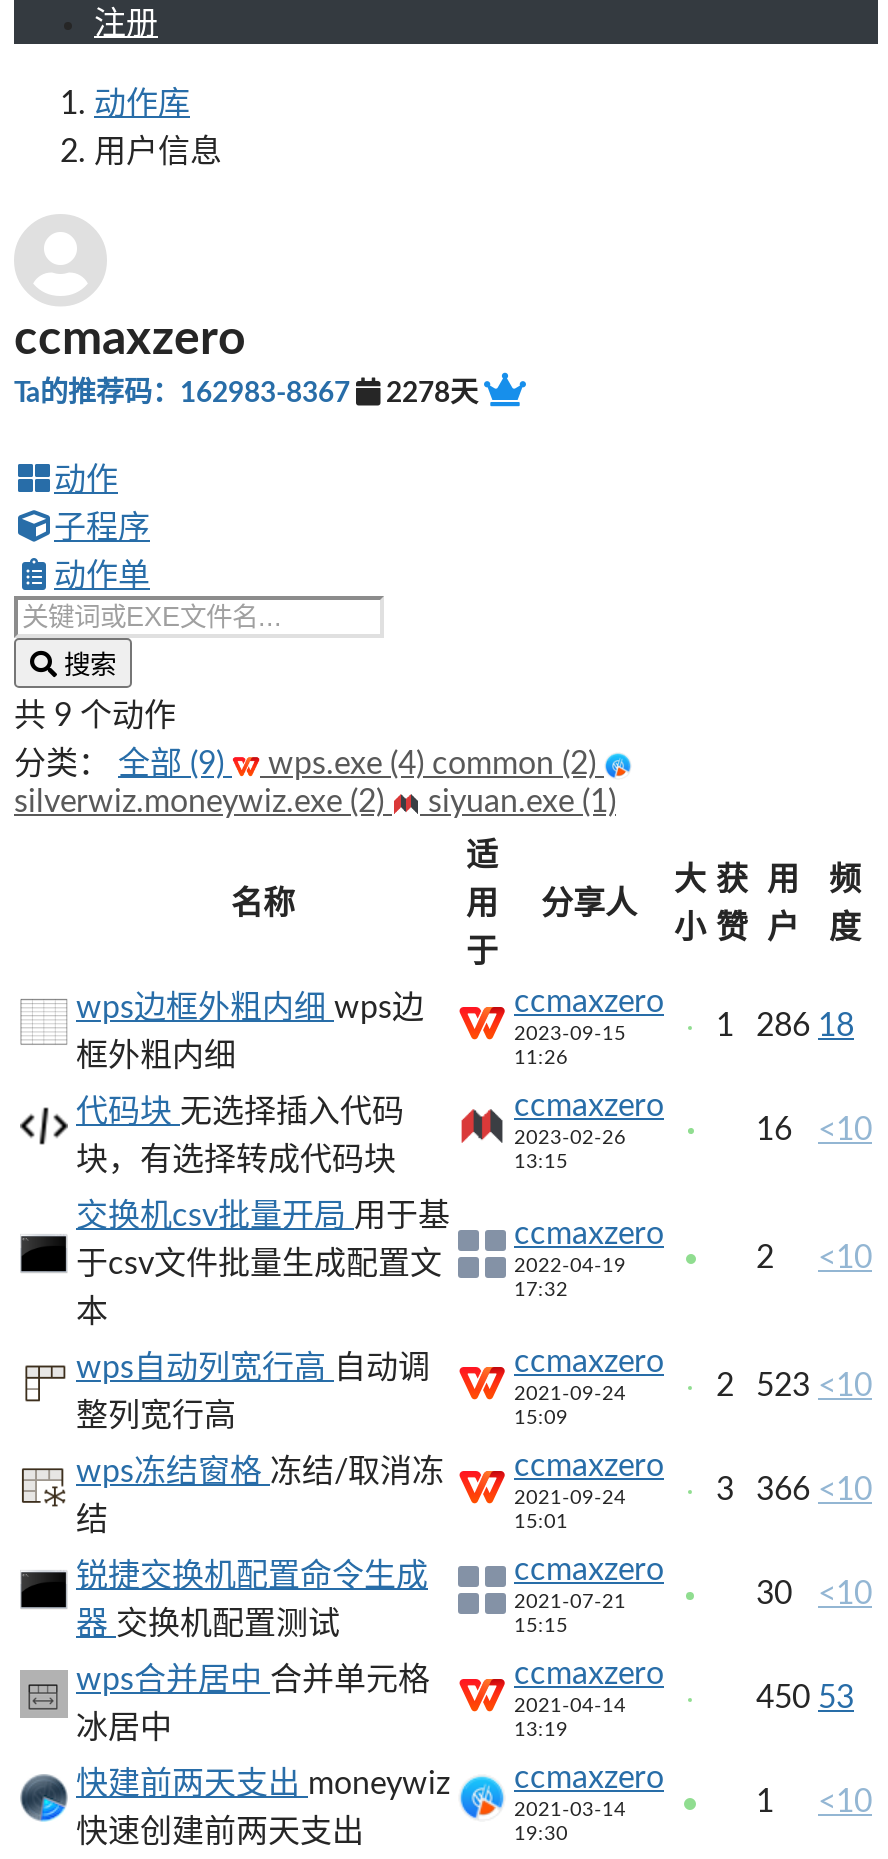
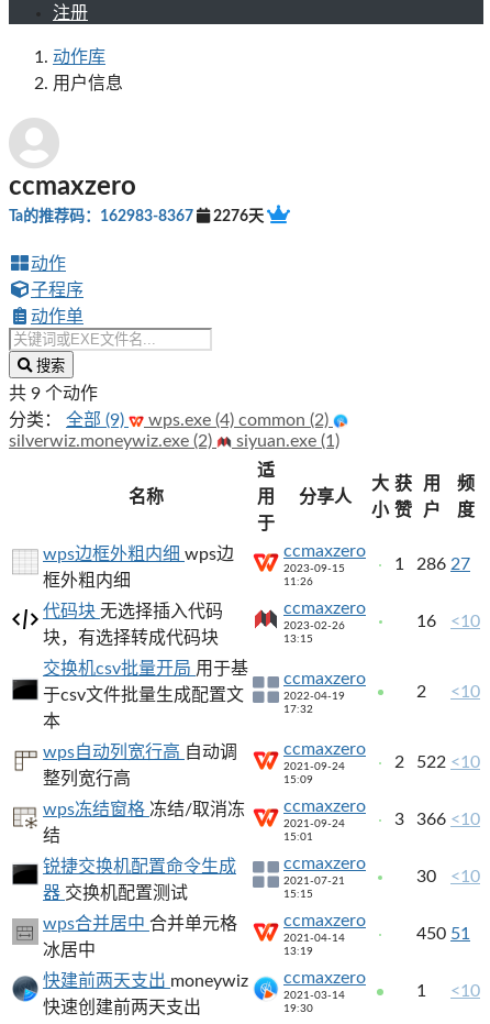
[14,380,484,408] Ta的推荐码：162983-8367 2278天 -> [9,209,267,224] Ta的推荐码：162983-8367 2276天
[716,1010,854,1042] 1 286 18 -> [394,555,470,573] 1 286 27
[716,1370,872,1402] 2 523 <10 -> [394,753,480,771] 2 522 <10
[756,1682,854,1714] 450 53 -> [416,925,470,942] 450 51

